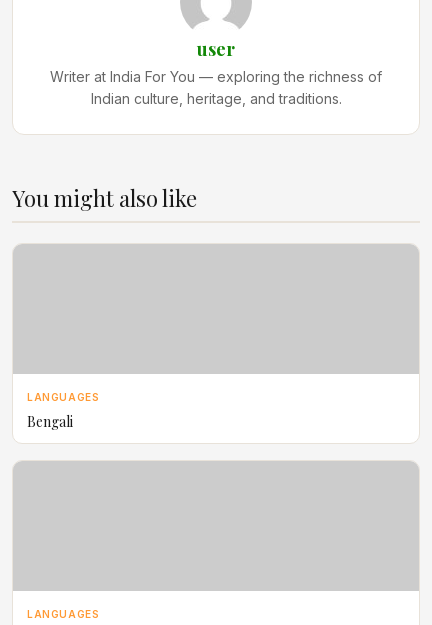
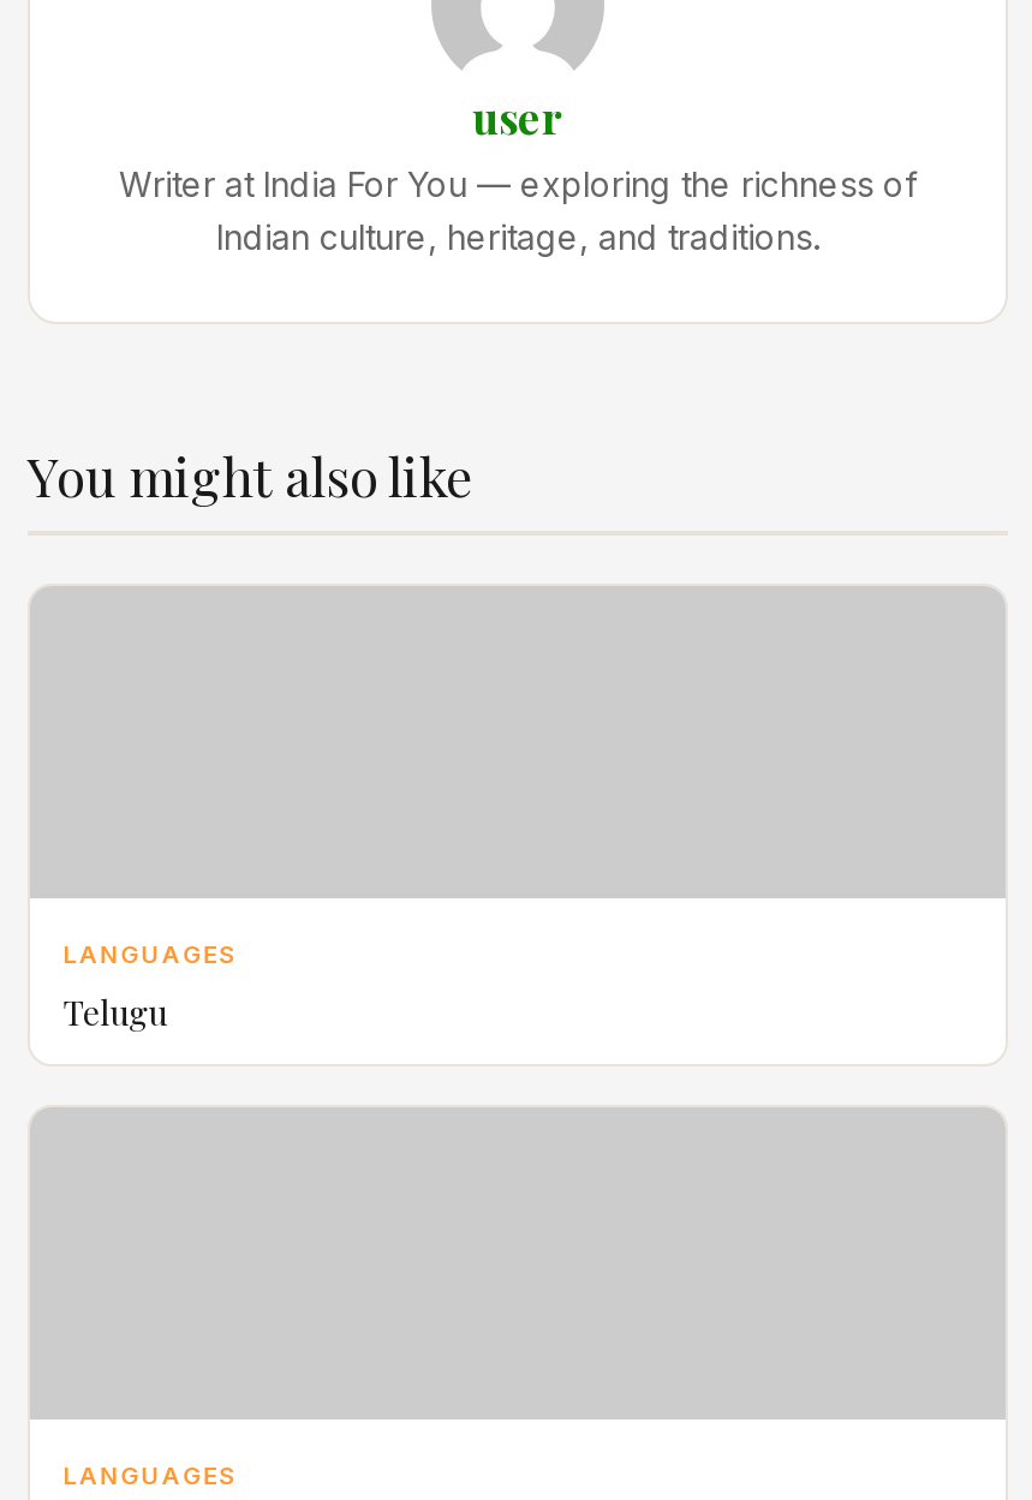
[27,412,73,431] Bengali -> [64,990,167,1035] Telugu

